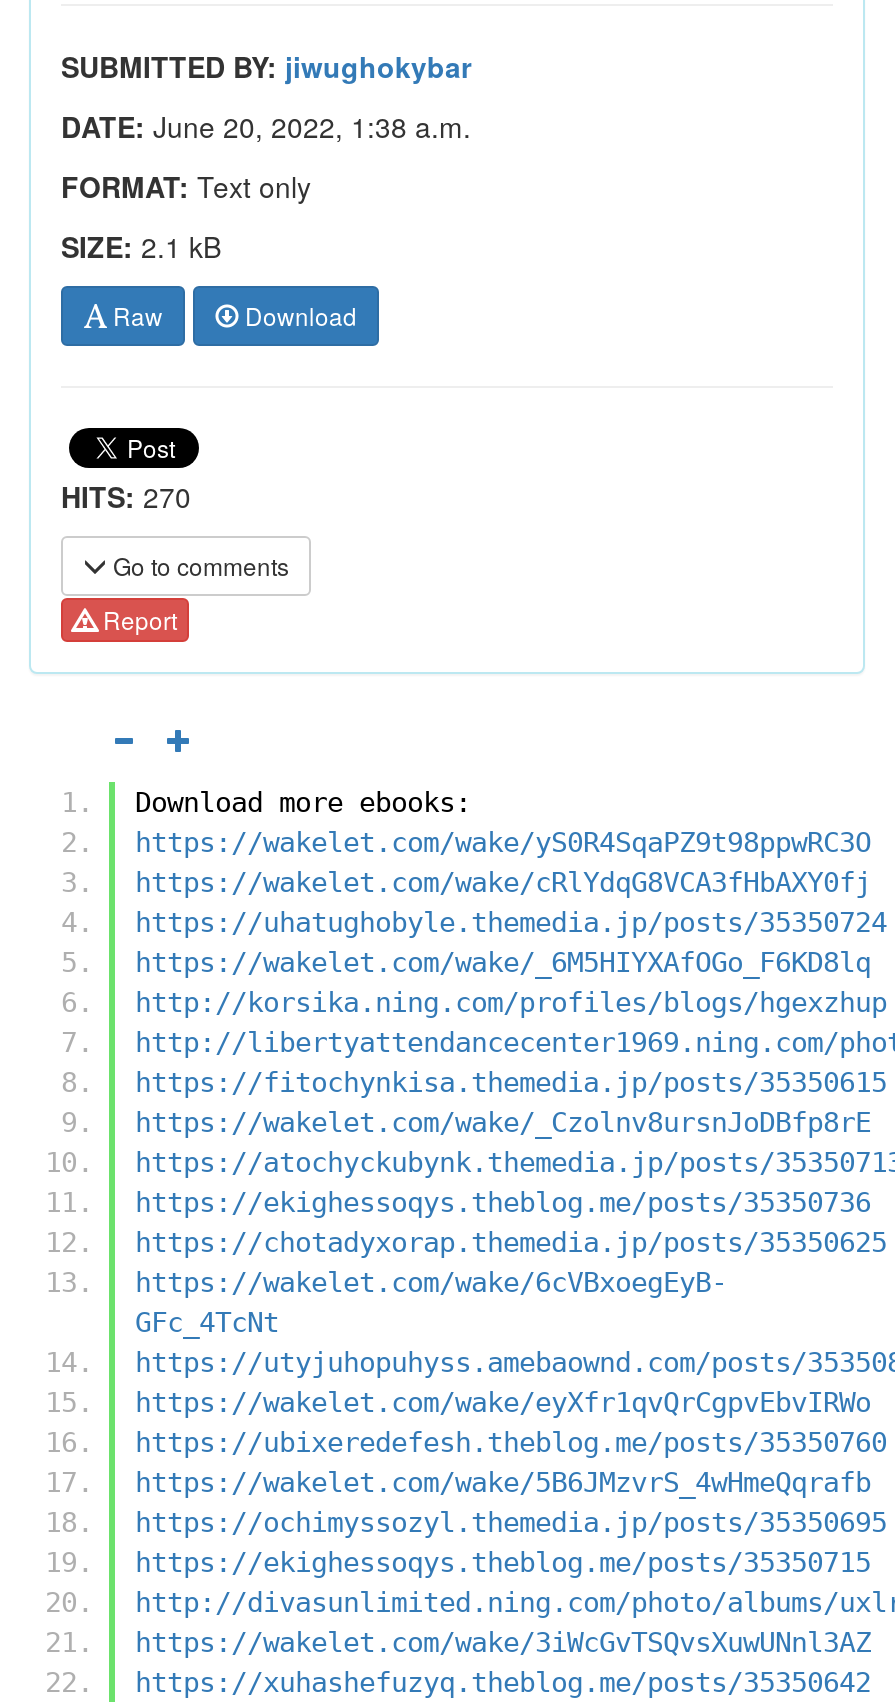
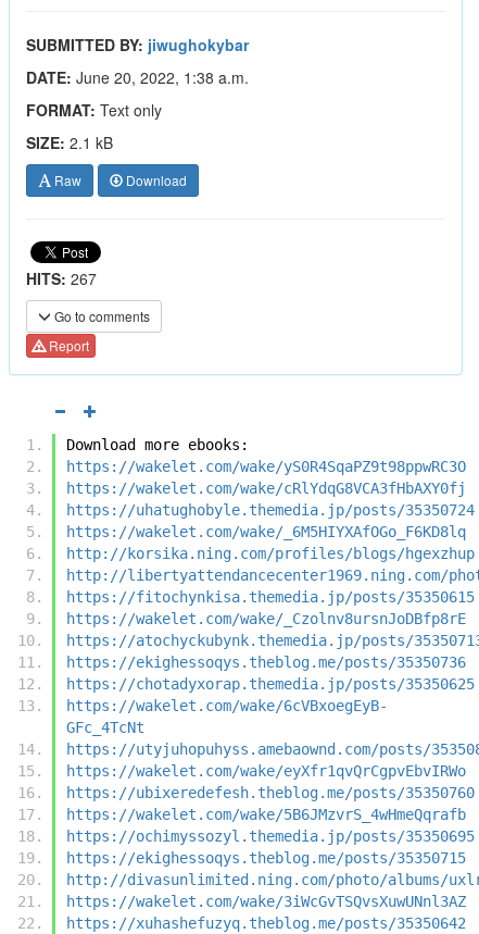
[61,476,191,516] HITS: 270 -> [26,267,97,289] HITS: 267

